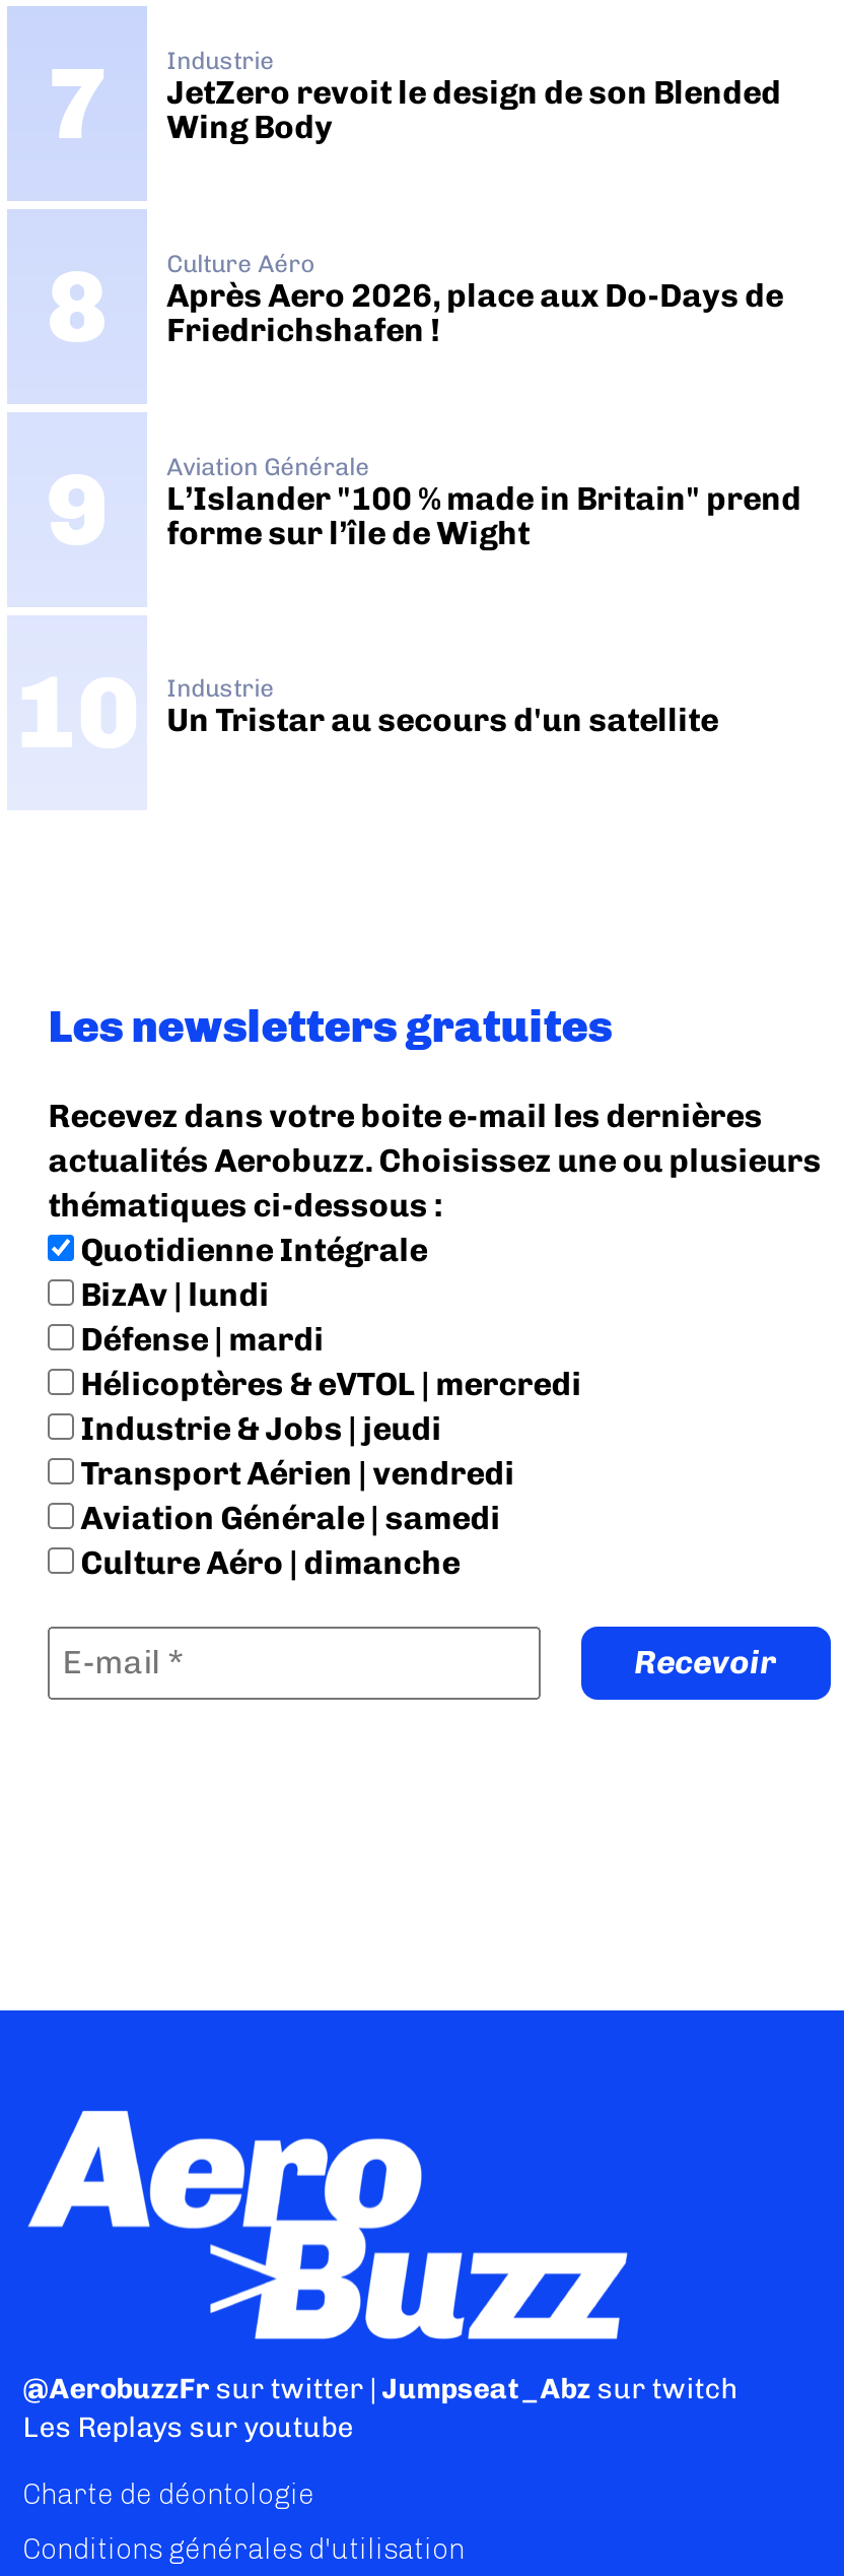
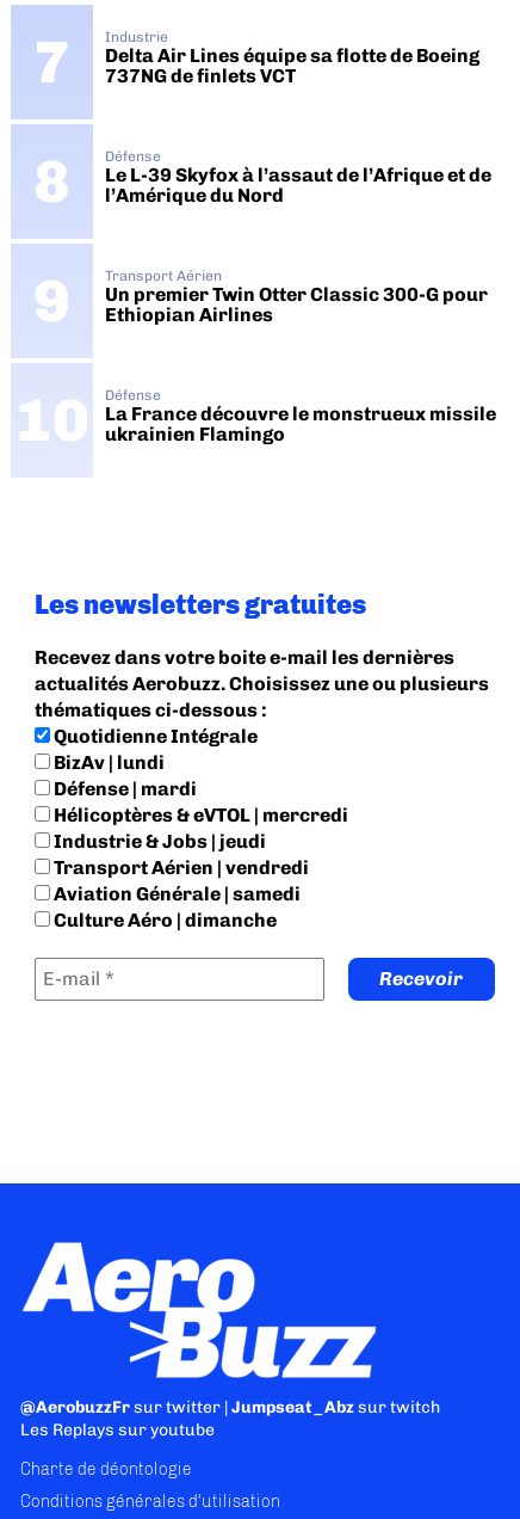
[167,73,781,146] JetZero revoit le design de son Blended | Wing Body -> [104,44,479,87] Delta Air Lines équipe sa flotte de Boeing | 737NG de finlets VCT
[167,250,783,349] Culture Aéro | Après Aero 2026, place aux Do-Days de | Friedrichshafen ! -> [104,148,491,207] Défense | Le L-39 Skyfox à l’assaut de l’Afrique et de | l’Amérique du Nord
[167,453,802,553] Aviation Générale | L’Islander "100 % made in Britain" prend | forme sur l’île de Wight -> [104,268,487,326] Transport Aérien | Un premier Twin Otter Classic 300-G pour | Ethiopian Airlines
[167,673,718,738] Industrie | Un Tristar au secours d'un satellite -> [104,387,496,446] Défense | La France découvre le monstrueux missile | ukrainien Flamingo

